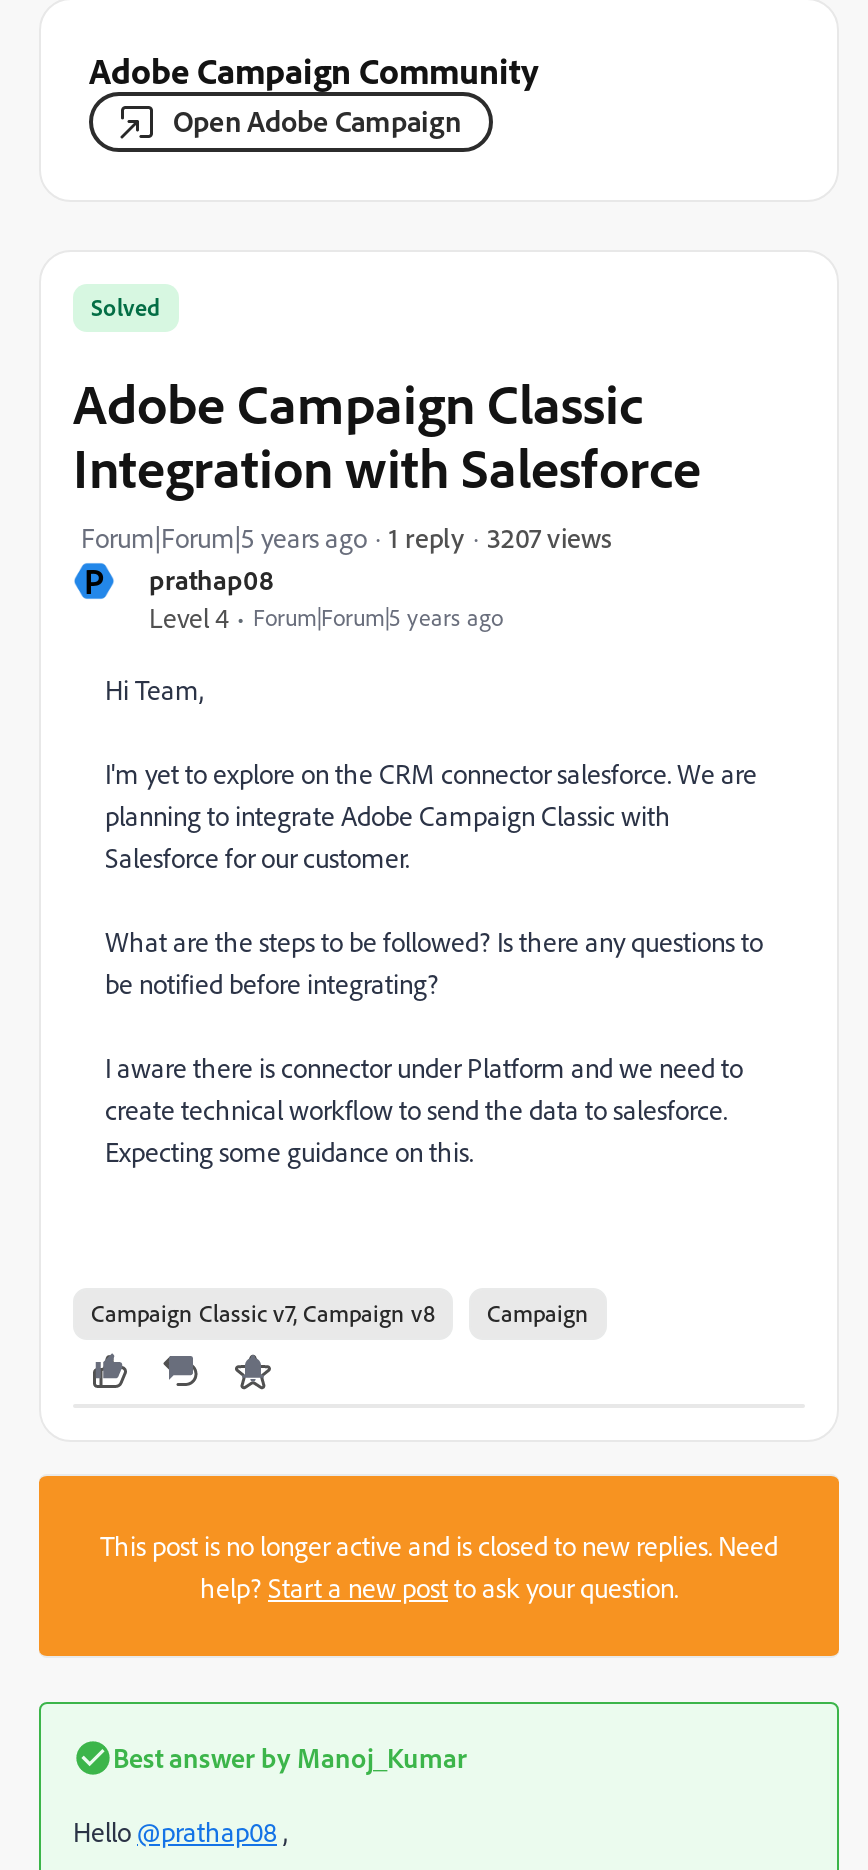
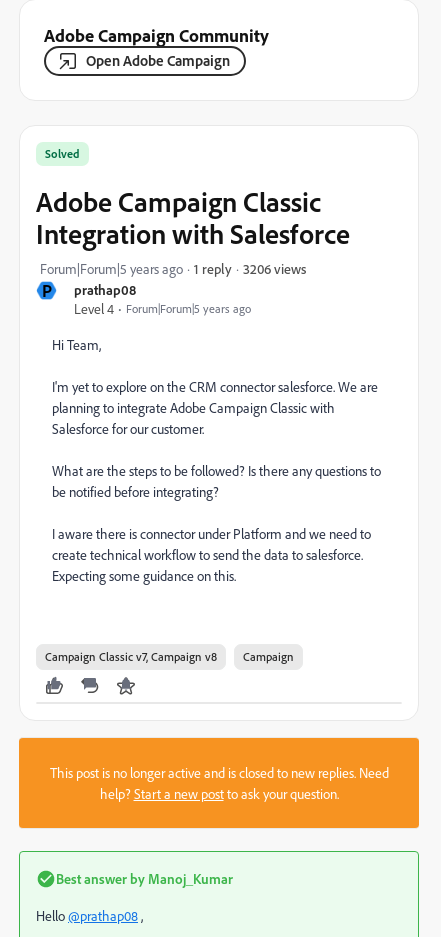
[487,519,611,553] 3207 views -> [243,259,306,276] 3206 views

